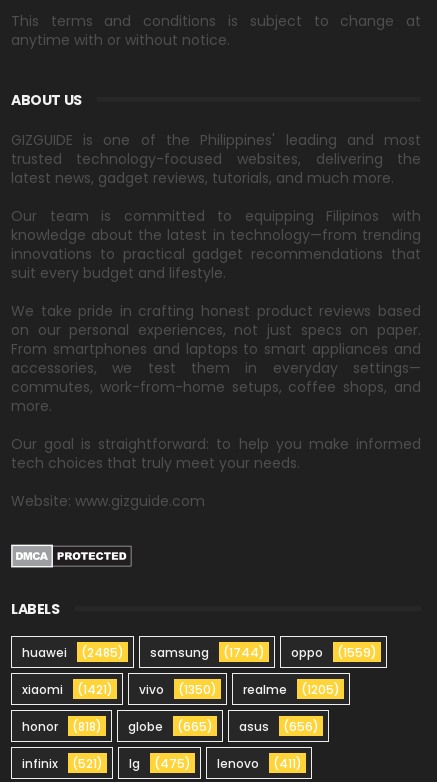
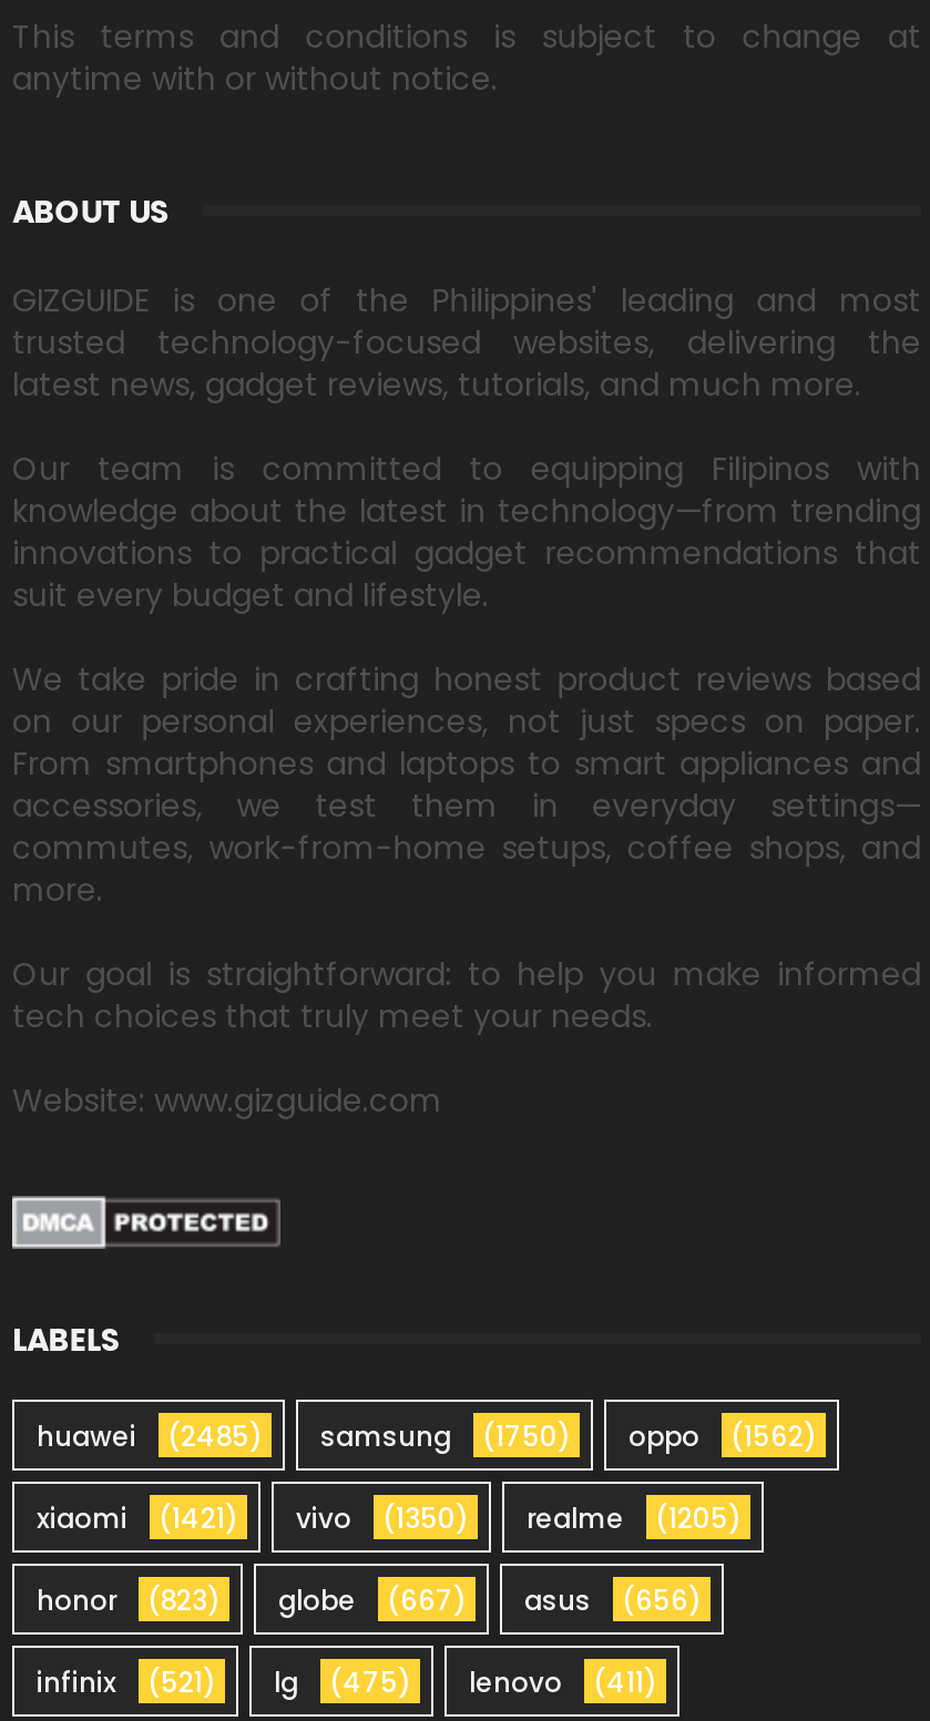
[223,644,265,661] (1744) -> [482,1417,571,1454] (1750)
[337,644,377,661] (1559) -> [730,1417,817,1454] (1562)
[72,718,102,735] (818) -> [147,1581,221,1618] (823)
[177,718,213,735] (665) -> [387,1581,467,1618] (667)

